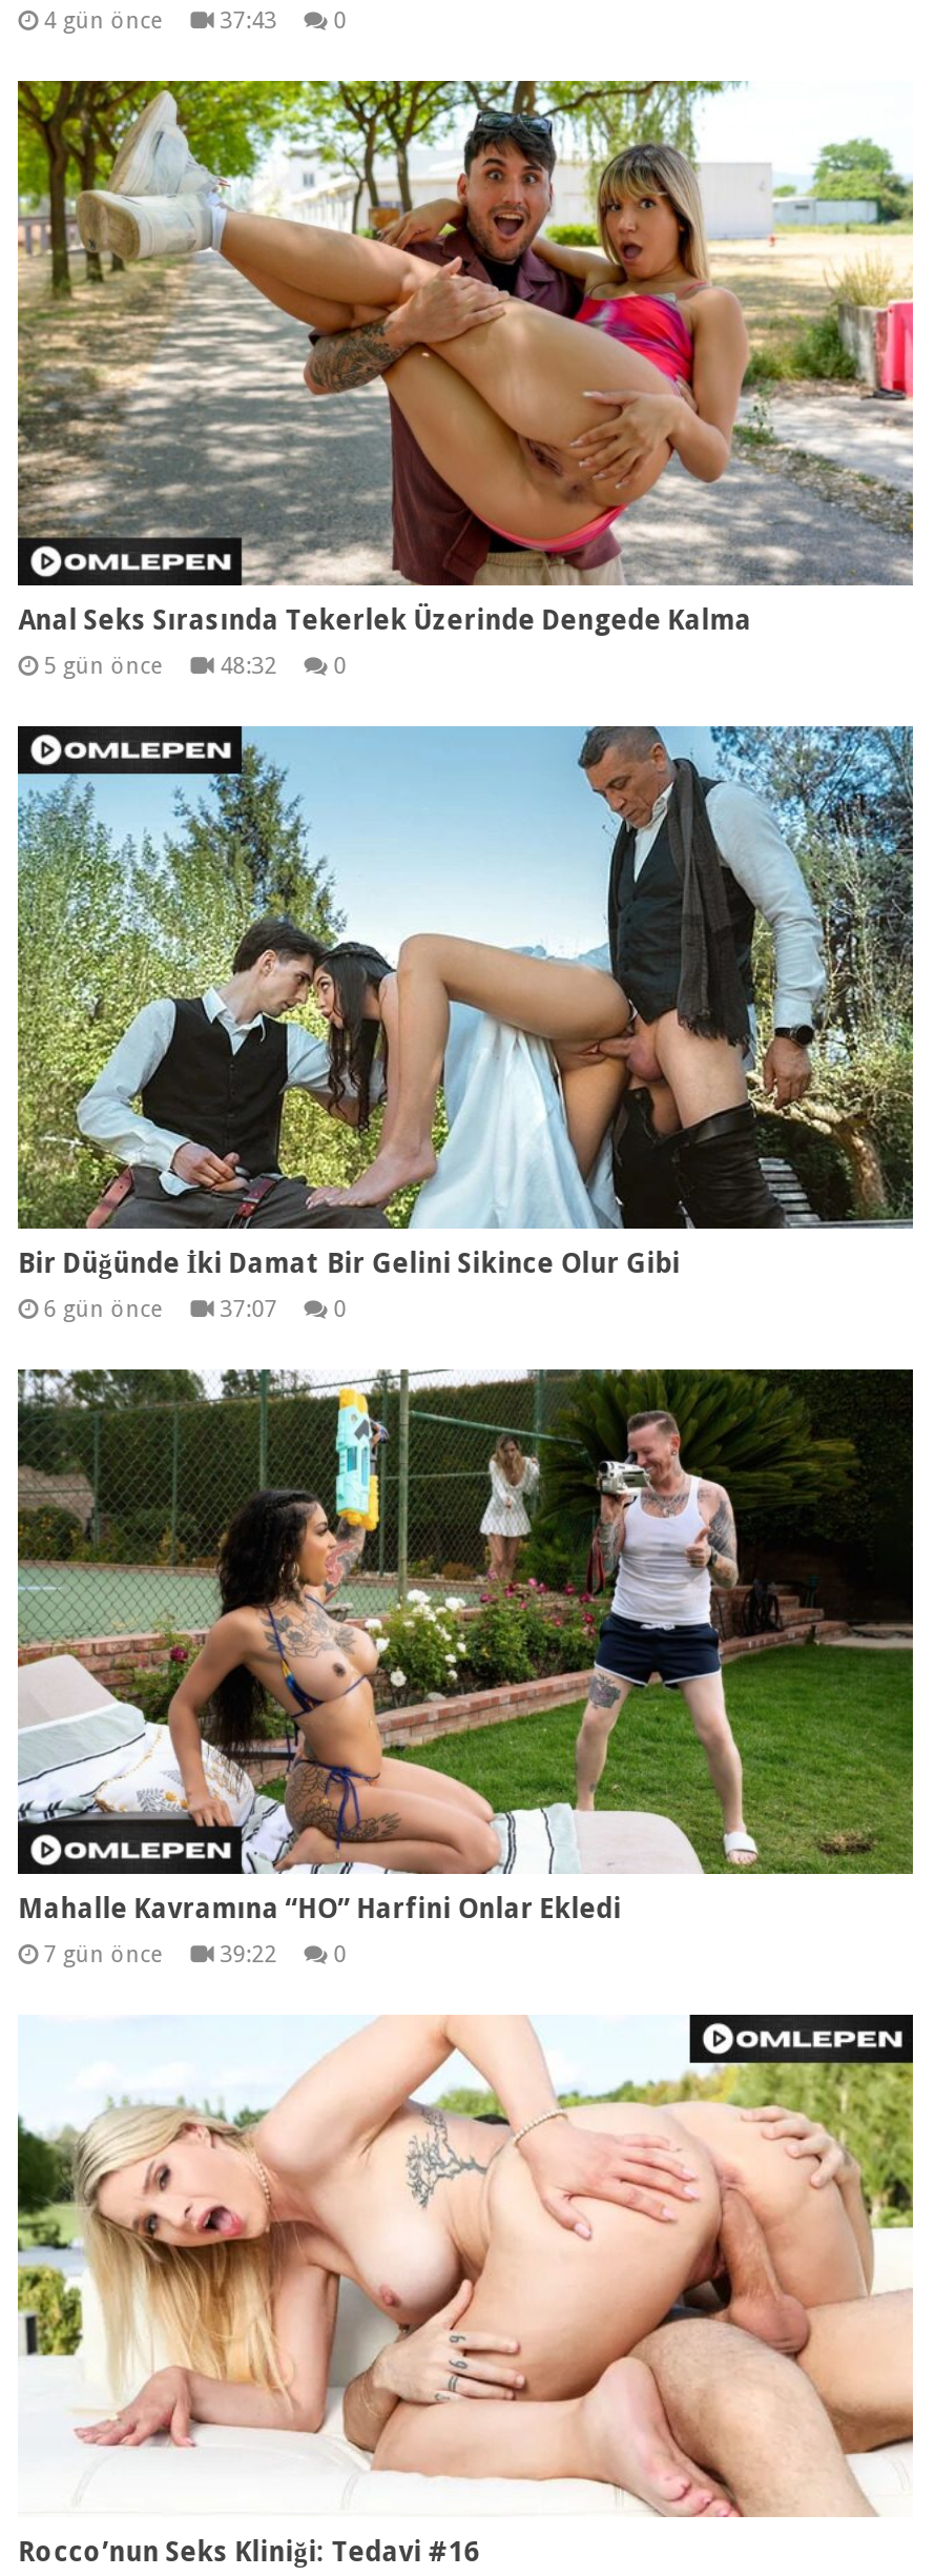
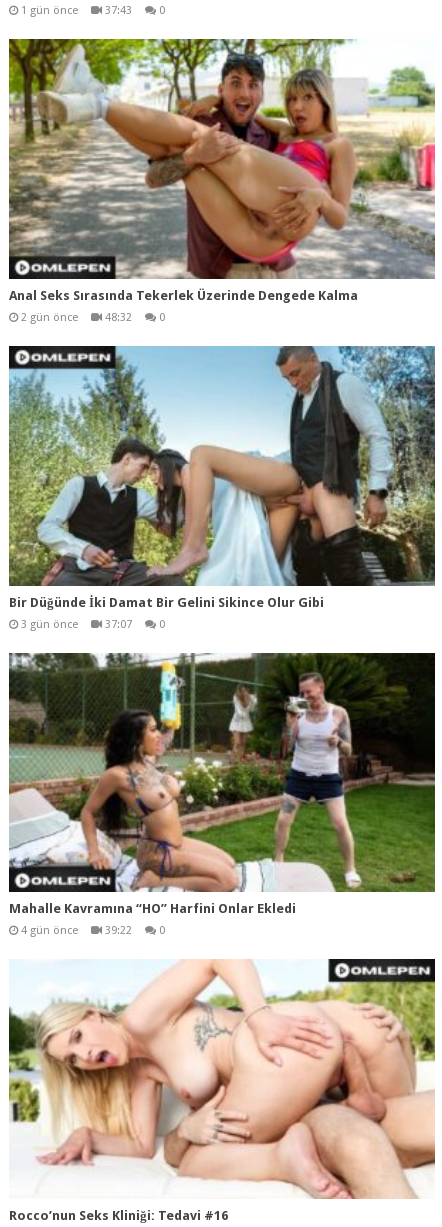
[43,9,163,36] 4 gün önce -> [21,4,78,17] 1 gün önce
[43,653,163,680] 5 gün önce -> [21,311,78,324] 2 gün önce
[43,1297,163,1324] 6 gün önce -> [21,618,78,631] 3 gün önce
[43,1941,163,1968] 7 gün önce -> [21,924,78,937] 4 gün önce

